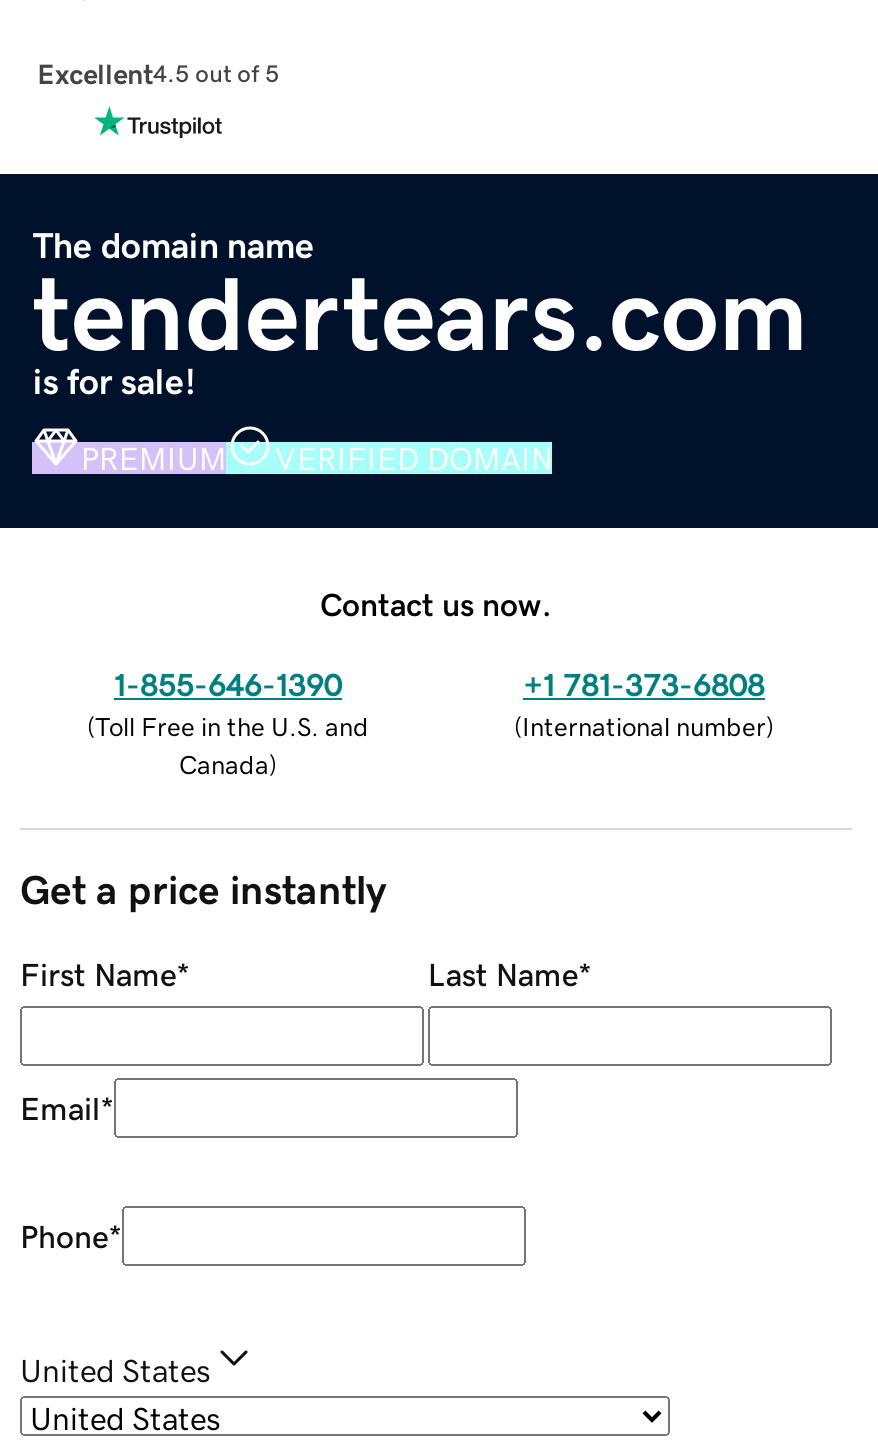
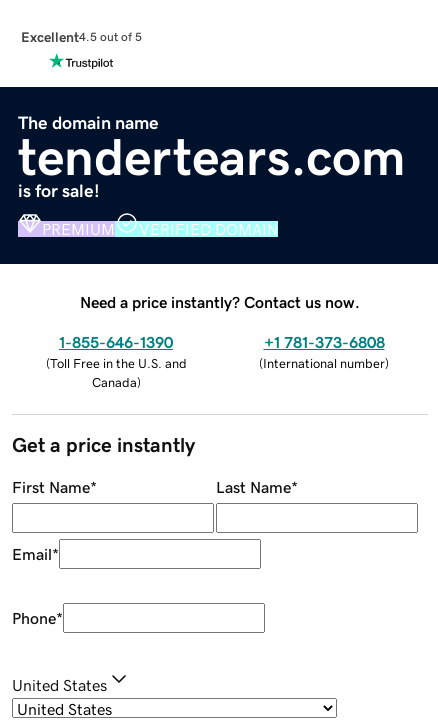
[320,587,552,619] Contact us now. -> [80,294,360,310] Need a price instantly? Contact us now.

